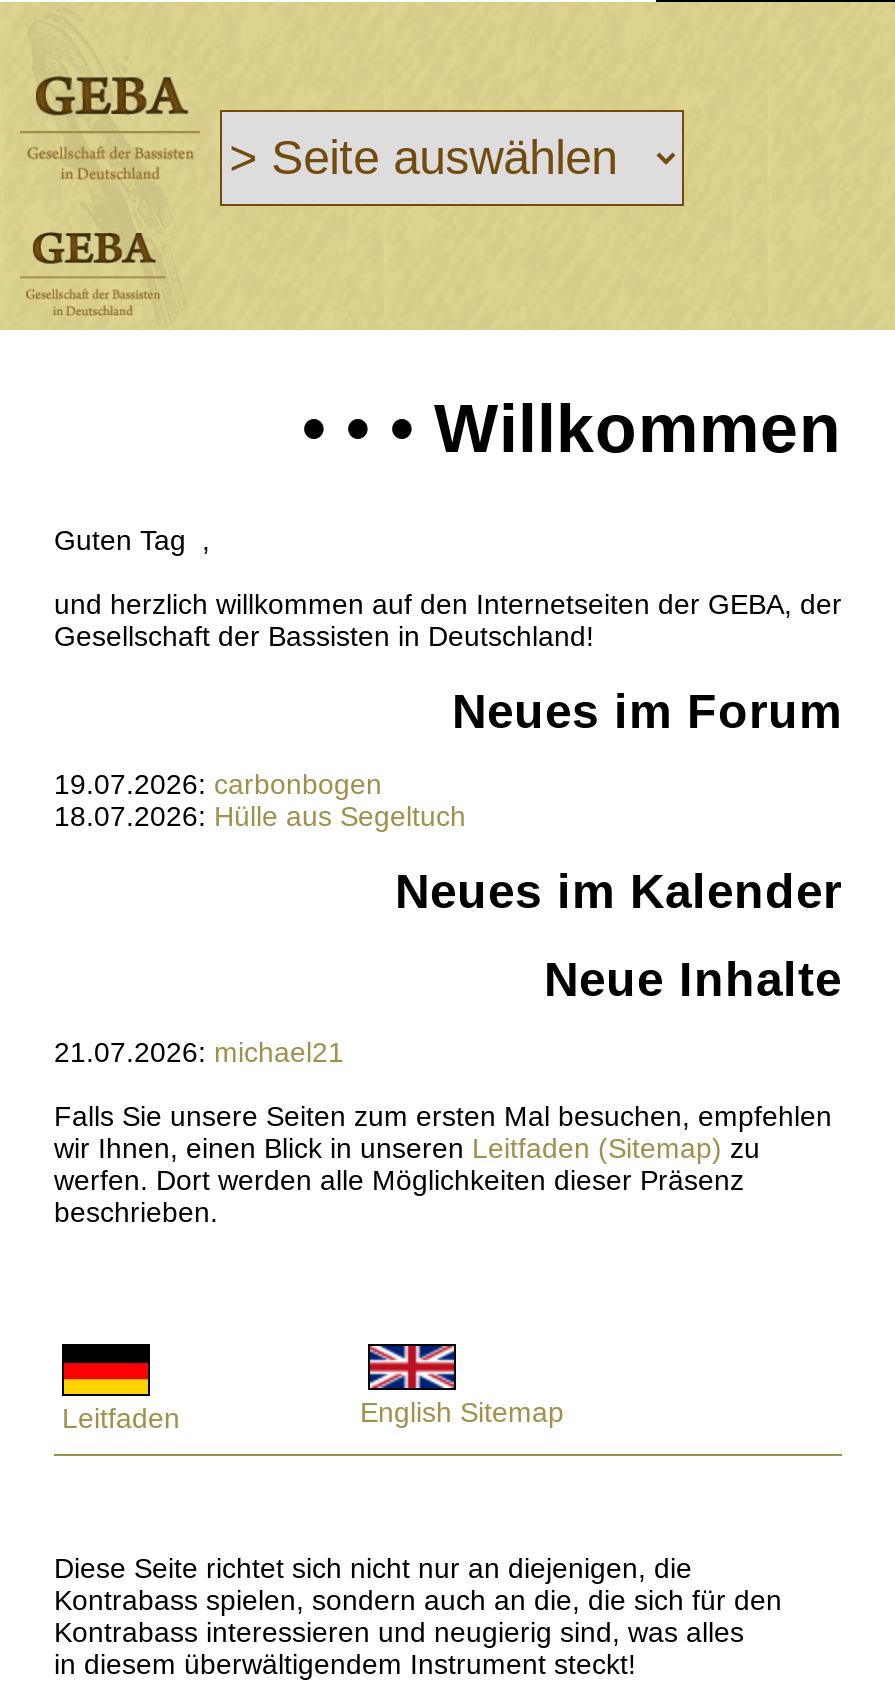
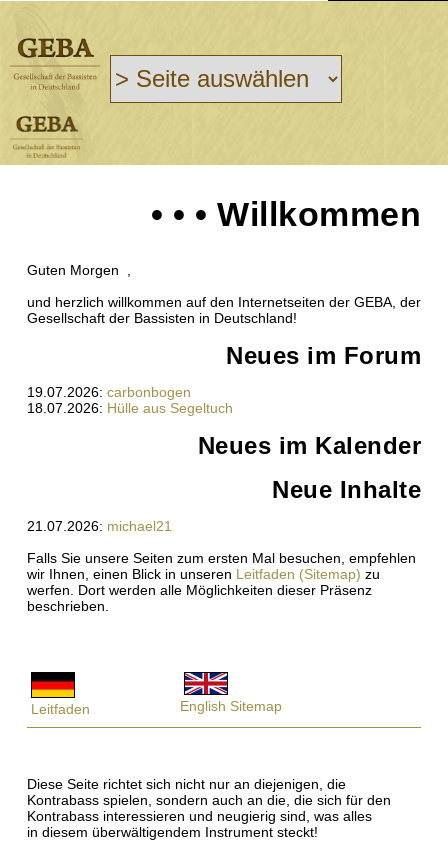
[54,524,210,556] Guten Tag , -> [27,262,131,278] Guten Morgen ,

